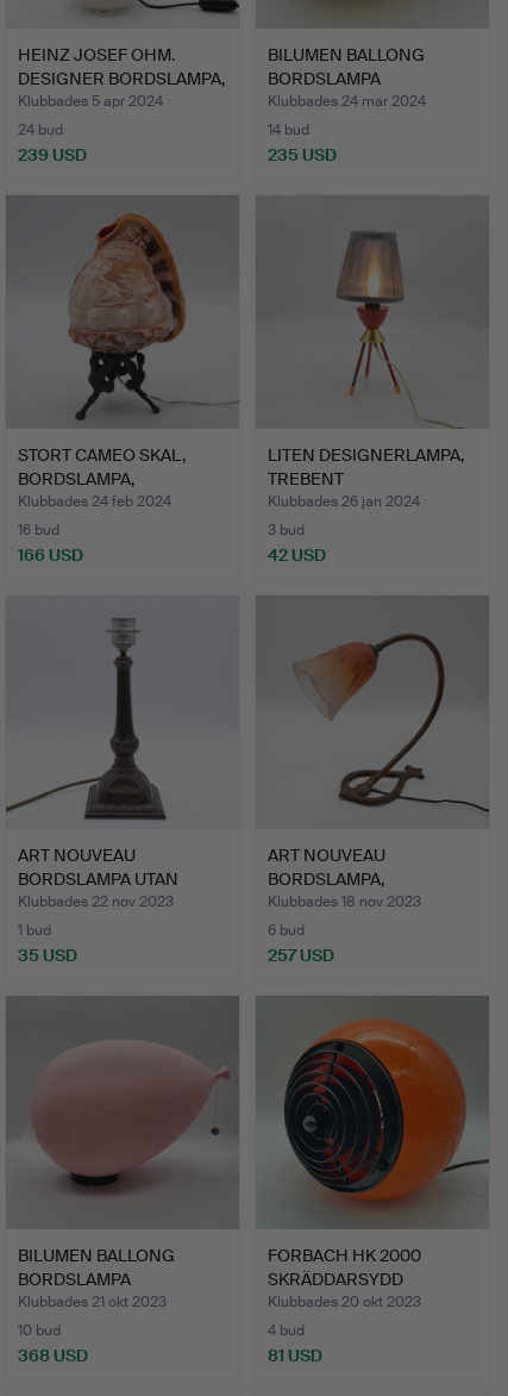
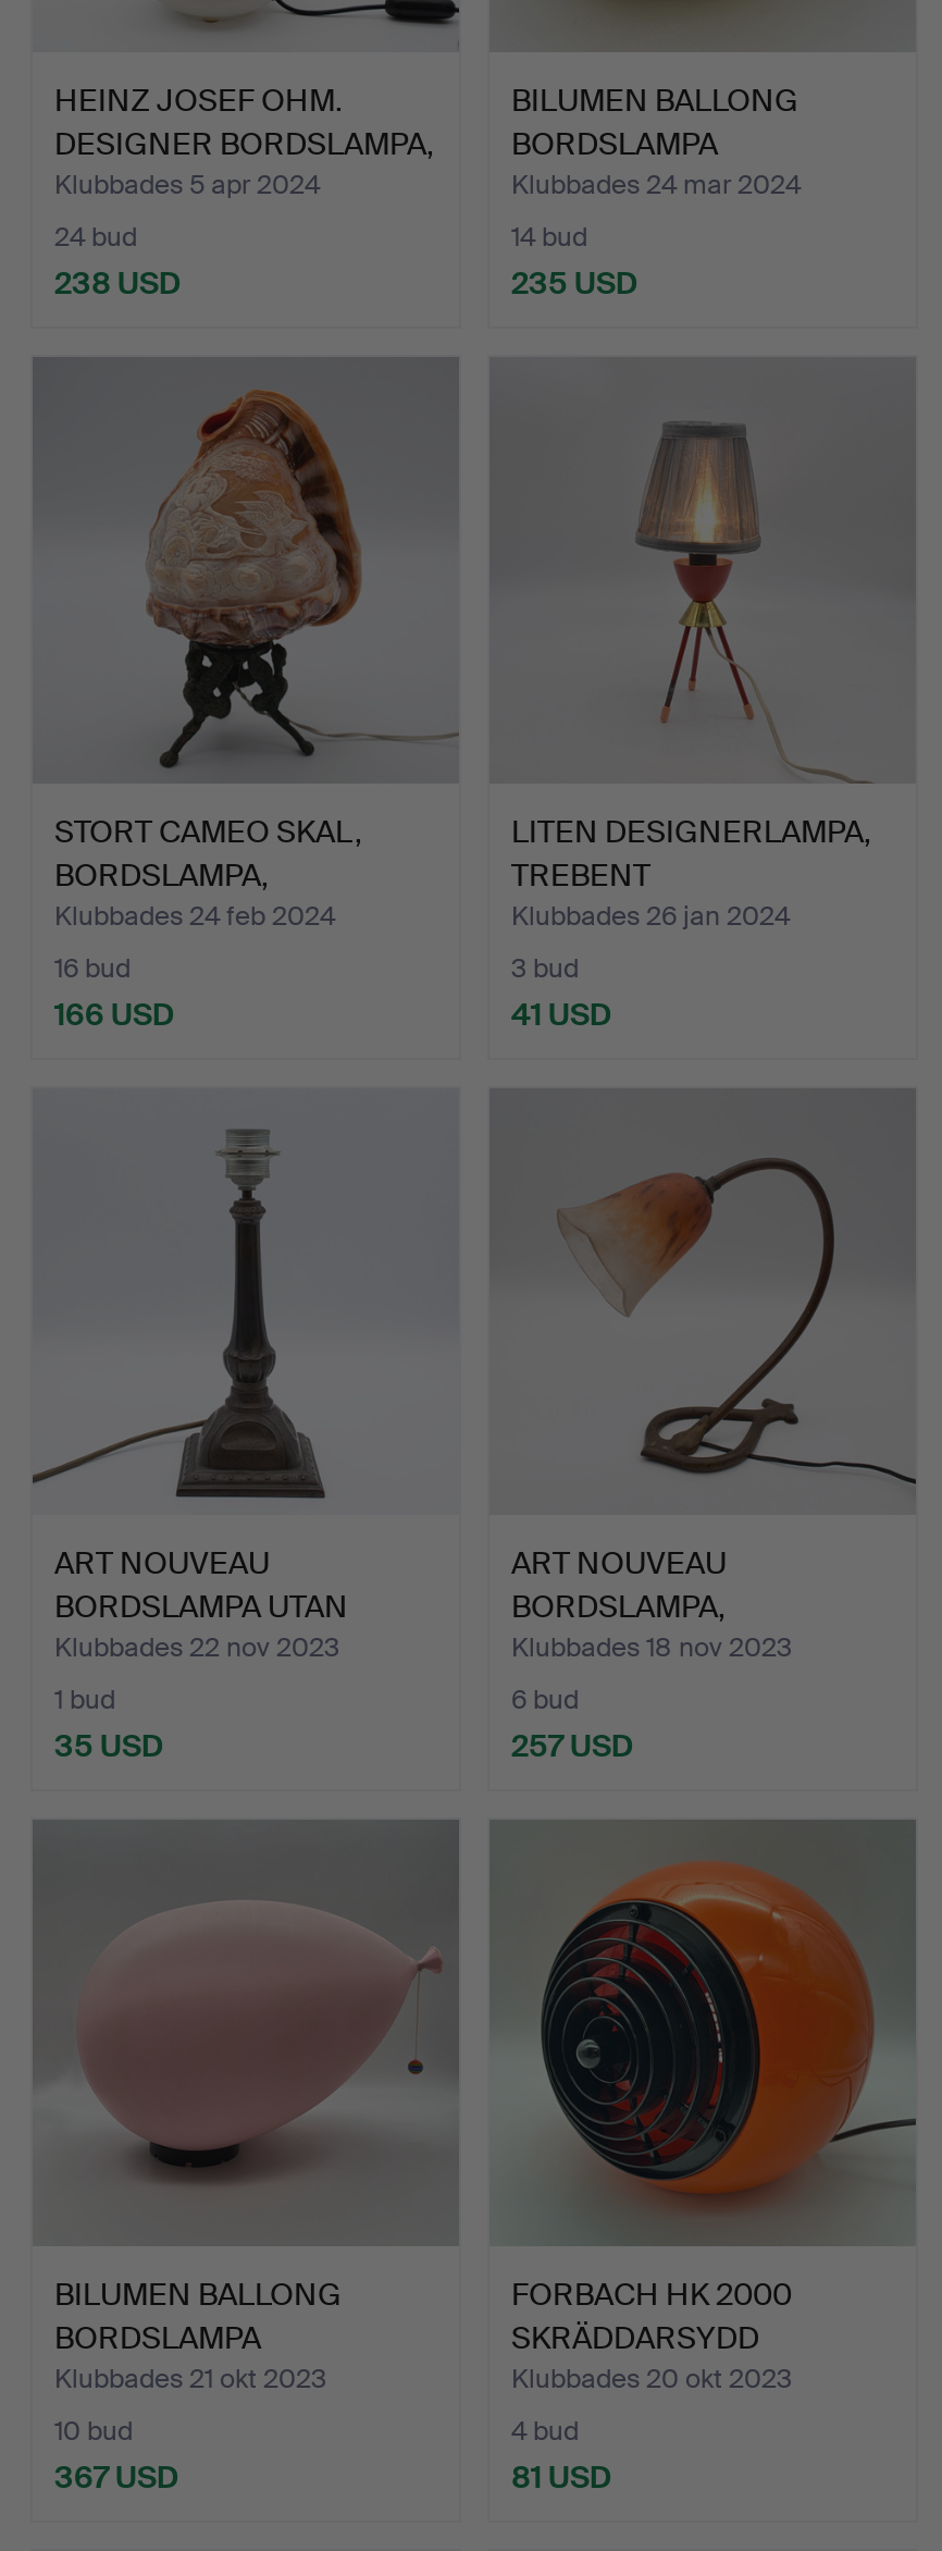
[18,144,87,166] 239 USD -> [54,263,181,303] 238 USD
[268,544,326,566] 42 USD -> [511,995,611,1034] 41 USD
[18,1345,88,1366] 368 USD -> [54,2457,178,2497] 367 USD

